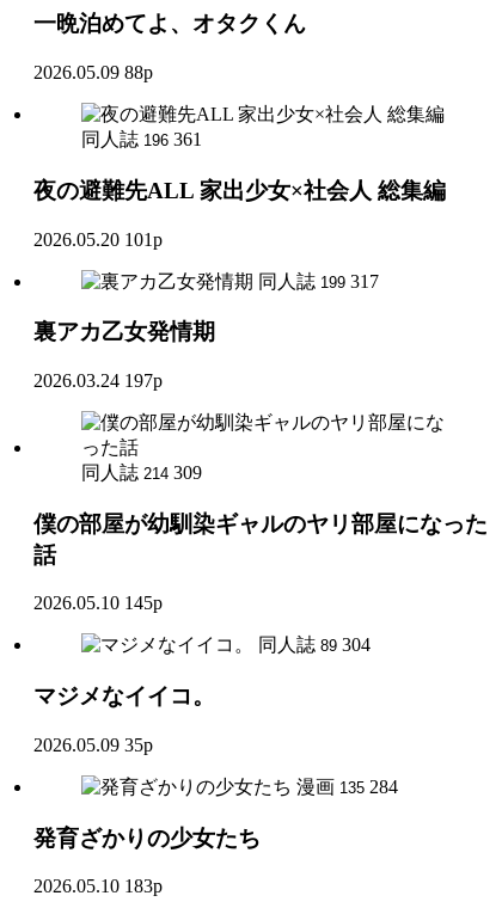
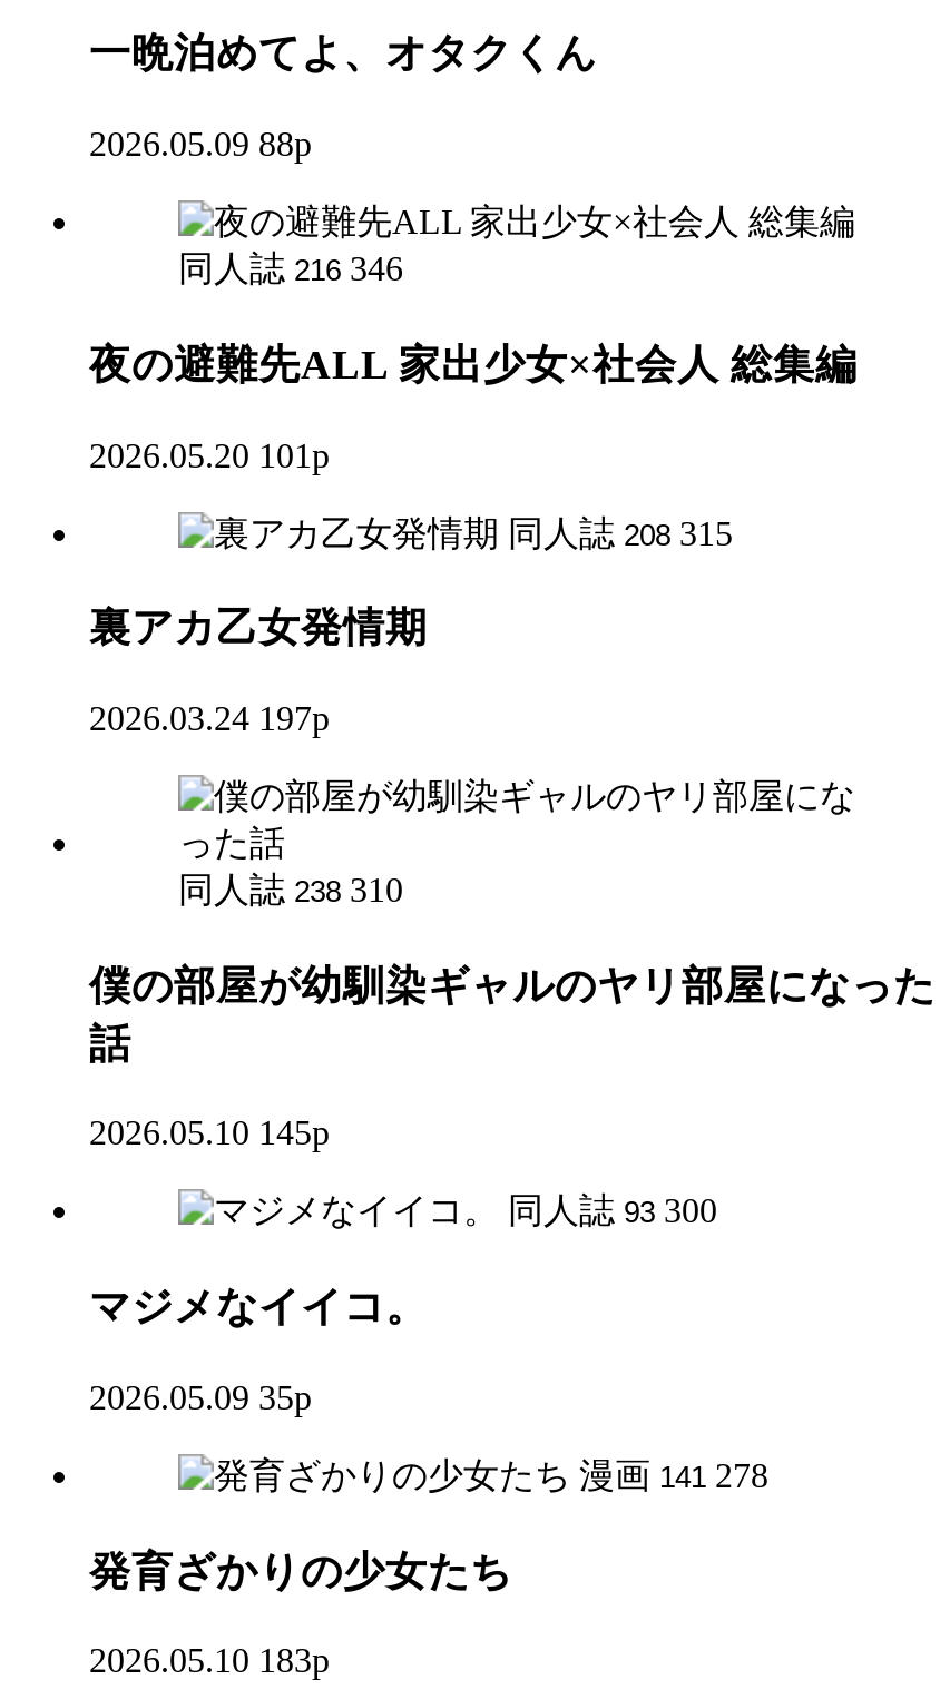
[81,129,202,149] 同人誌 196 361 -> [178,250,403,287] 同人誌 216 346
[258,271,379,291] 同人誌 199 317 -> [508,513,733,551] 同人誌 208 315
[81,462,202,483] 同人誌 214 309 -> [178,870,403,908] 同人誌 238 310
[258,635,371,655] 同人誌 89 304 -> [508,1192,717,1230] 同人誌 93 300
[296,776,398,797] 漫画 135 284 -> [579,1456,768,1494] 漫画 141 278

